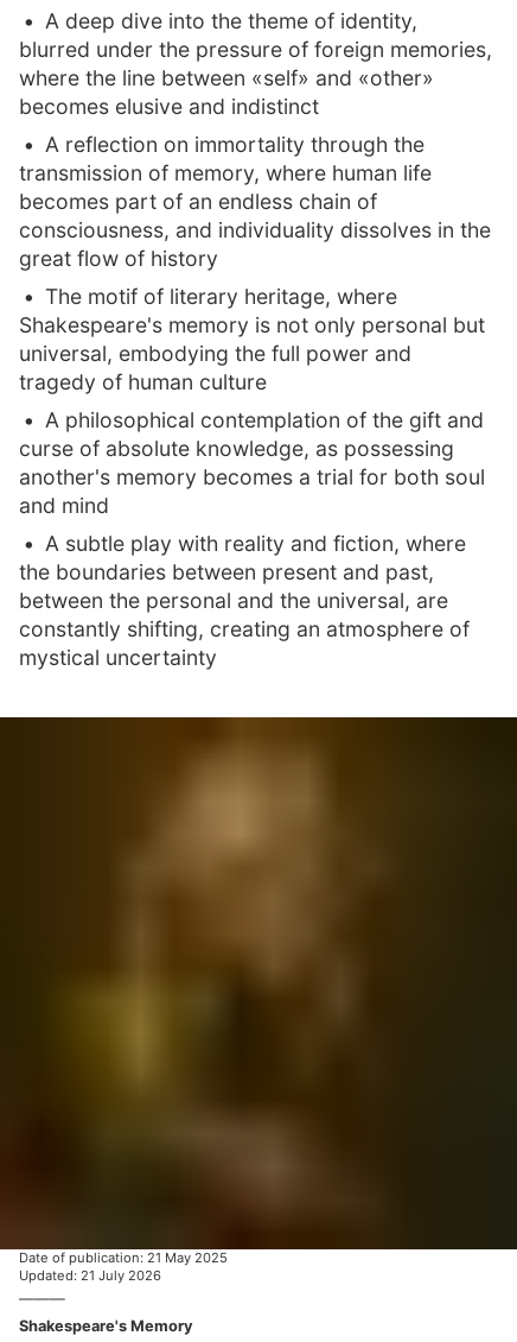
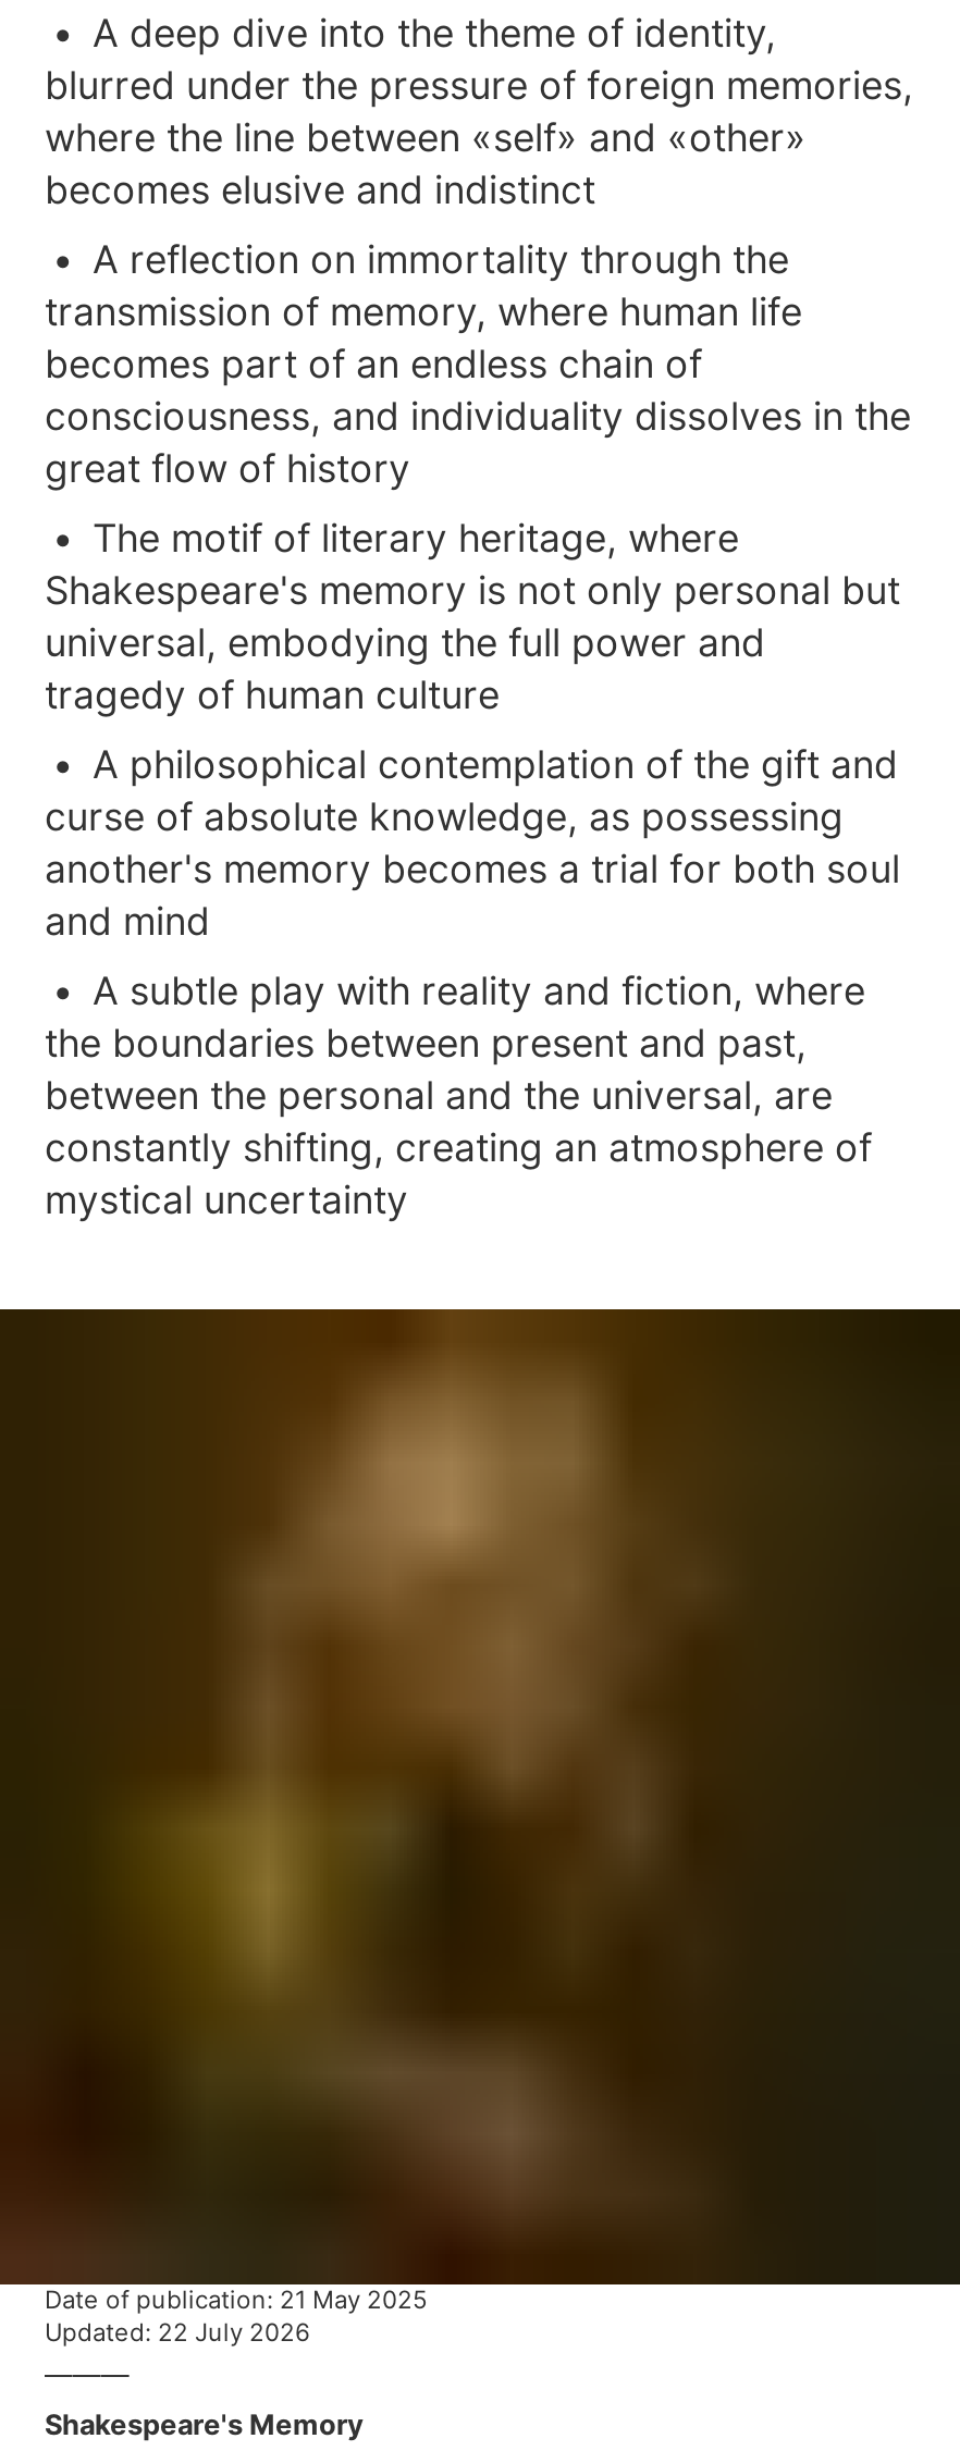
[19,1267,161,1284] Updated: 21 July 2026 -> [45,2317,310,2348] Updated: 22 July 2026

